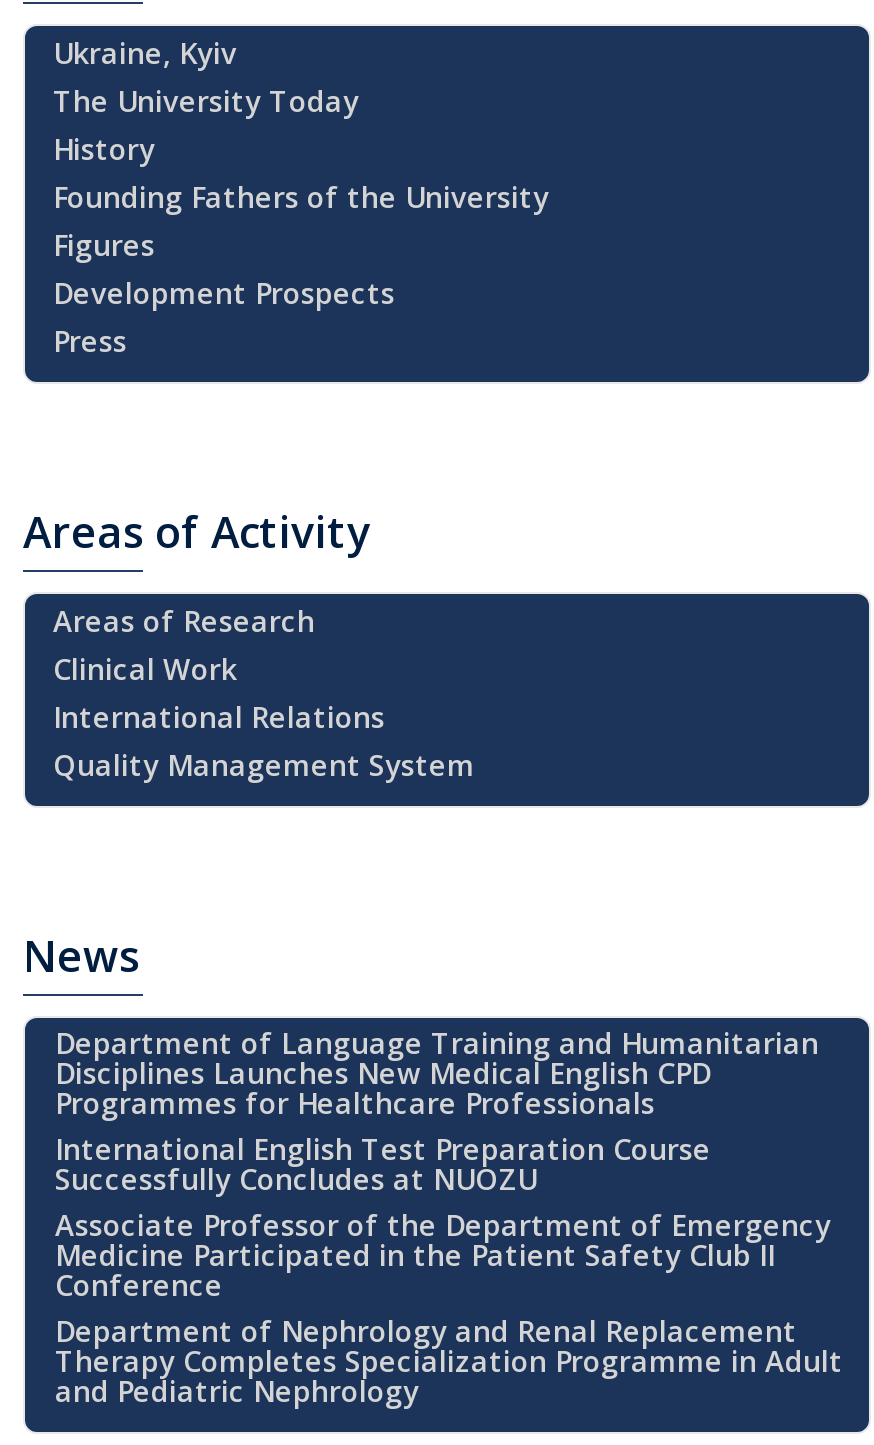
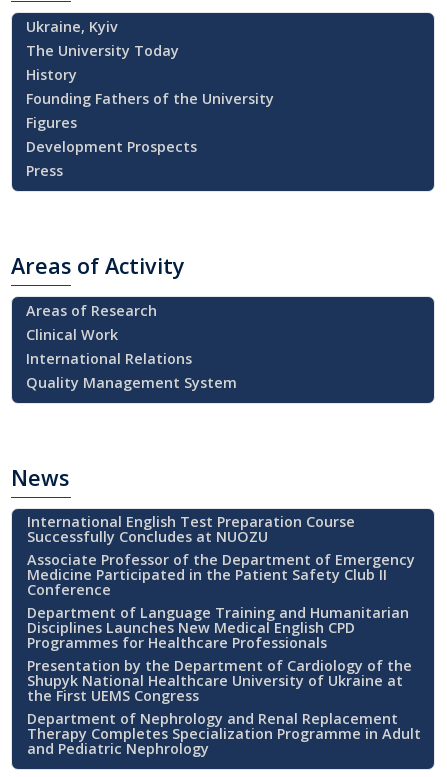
moved [55,1023,819,1121] -> [27,603,409,652]: Department of Language Training and Humanitarian | Disciplines Launches New Medical English CPD | Programmes for Healthcare Professionals
moved [55,1129,831,1303] -> [27,512,415,599]: International English Test Preparation Course | Successfully Concludes at NUOZU | Associate Professor of the Department of Emergency | Medicine Participated in the Patient Safety Club II | Conference
none -> [27,656,412,705] Presentation by the Department of Cardiology of the | Shupyk National Healthcare University of Ukraine at | the First UEMS Congress

